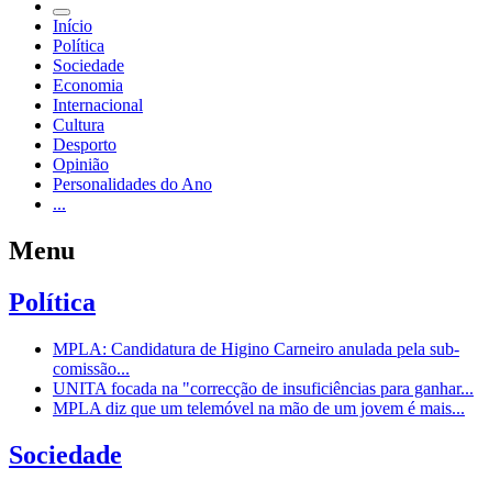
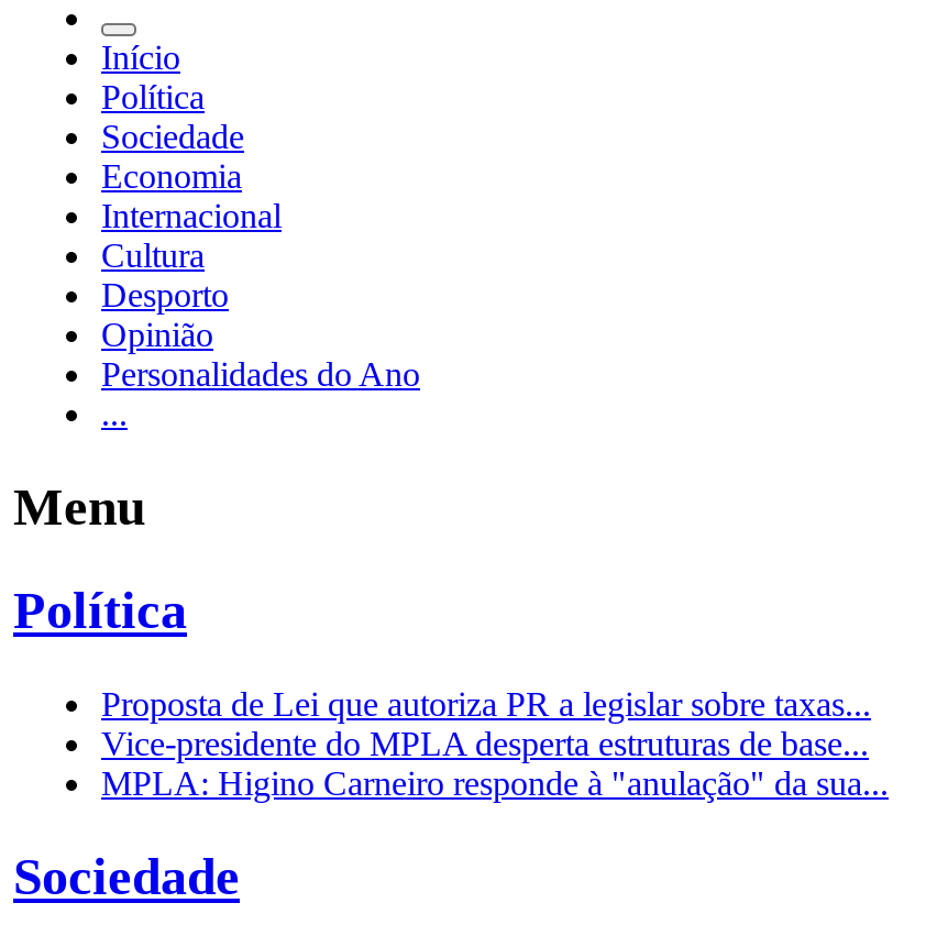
[53,339,474,417] MPLA: Candidatura de Higino Carneiro anulada pela sub- | comissão... | UNITA focada na "correcção de insuficiências para ganhar... | MPLA diz que um telemóvel na mão de um jovem é mais... -> [101,685,889,801] Proposta de Lei que autoriza PR a legislar sobre taxas... | Vice-presidente do MPLA desperta estruturas de base... | MPLA: Higino Carneiro responde à "anulação" da sua...

